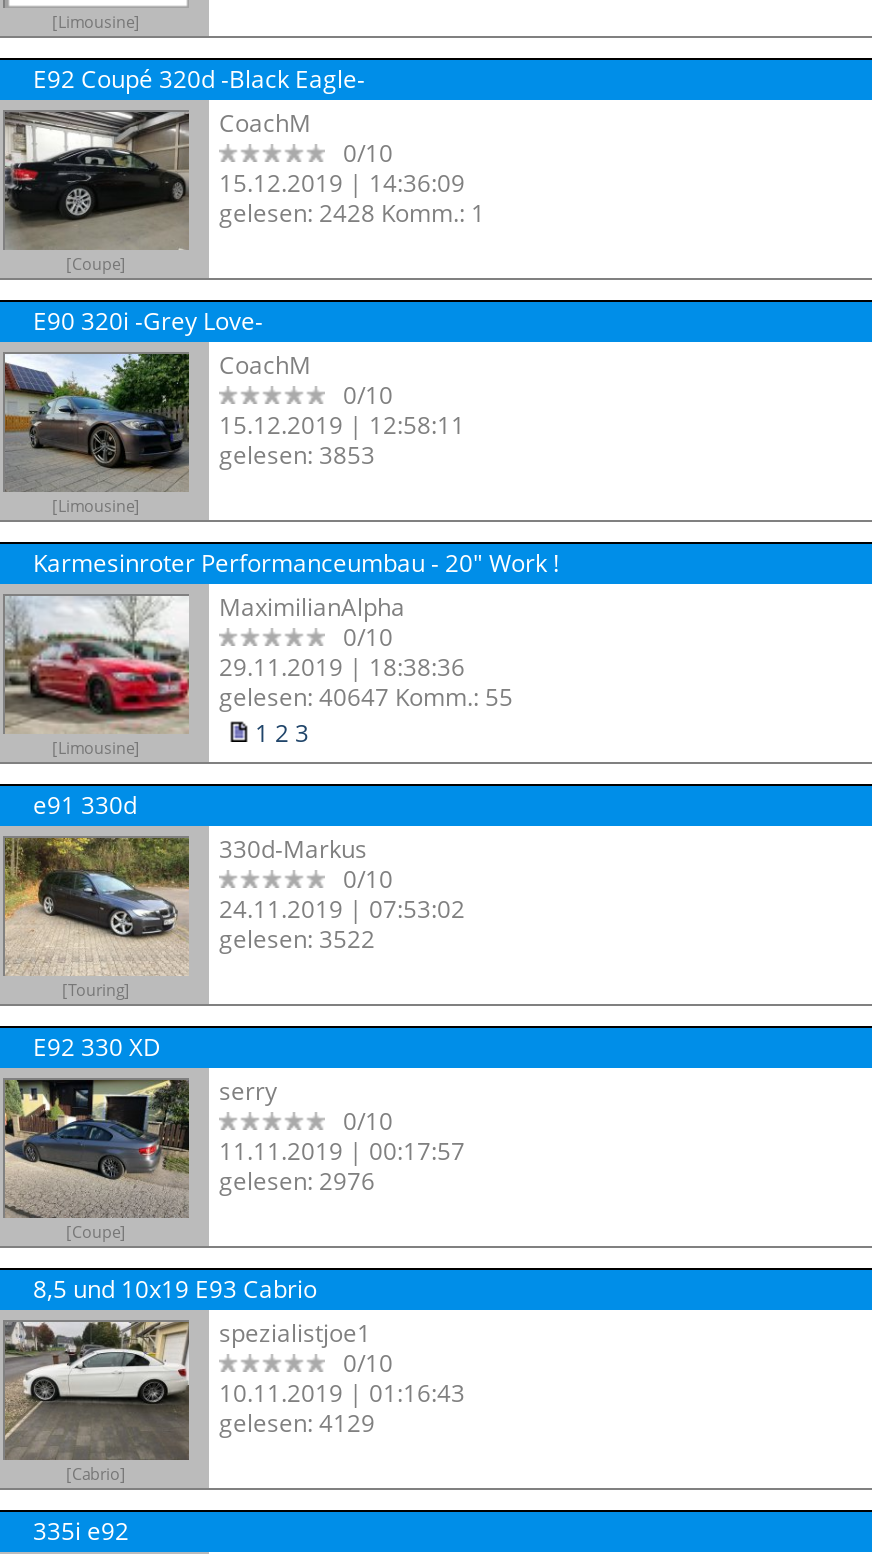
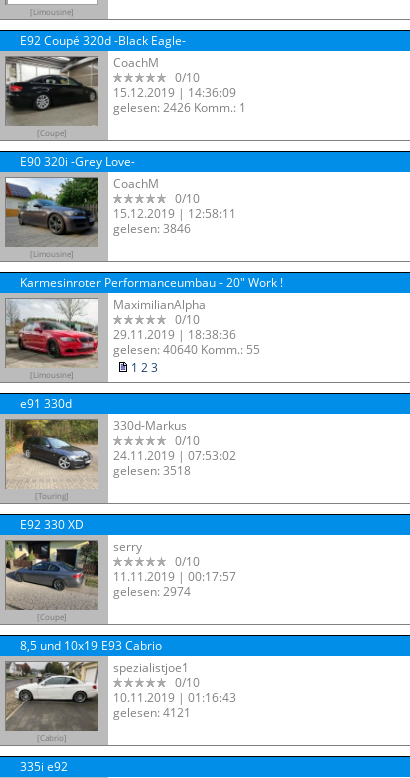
[219,196,485,230] gelesen: 2428 Komm.: 1 -> [113,99,246,116] gelesen: 2426 Komm.: 1
[219,438,375,472] gelesen: 3853 -> [113,220,191,237] gelesen: 3846
[219,680,513,714] gelesen: 40647 Komm.: 55 -> [113,341,260,358] gelesen: 40640 Komm.: 55
[219,922,375,956] gelesen: 3522 -> [113,462,191,479] gelesen: 3518
[219,1164,375,1198] gelesen: 2976 -> [113,583,191,600] gelesen: 2974
[219,1406,375,1440] gelesen: 4129 -> [113,704,191,721] gelesen: 4121

